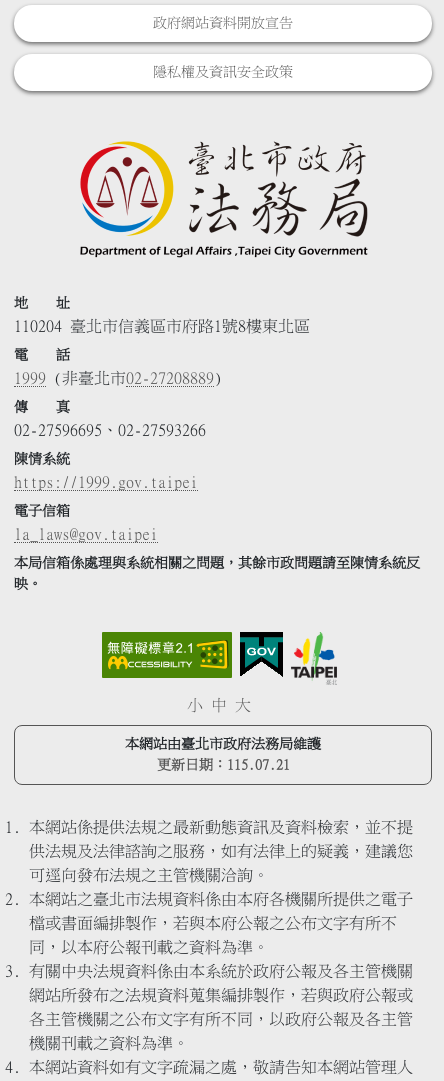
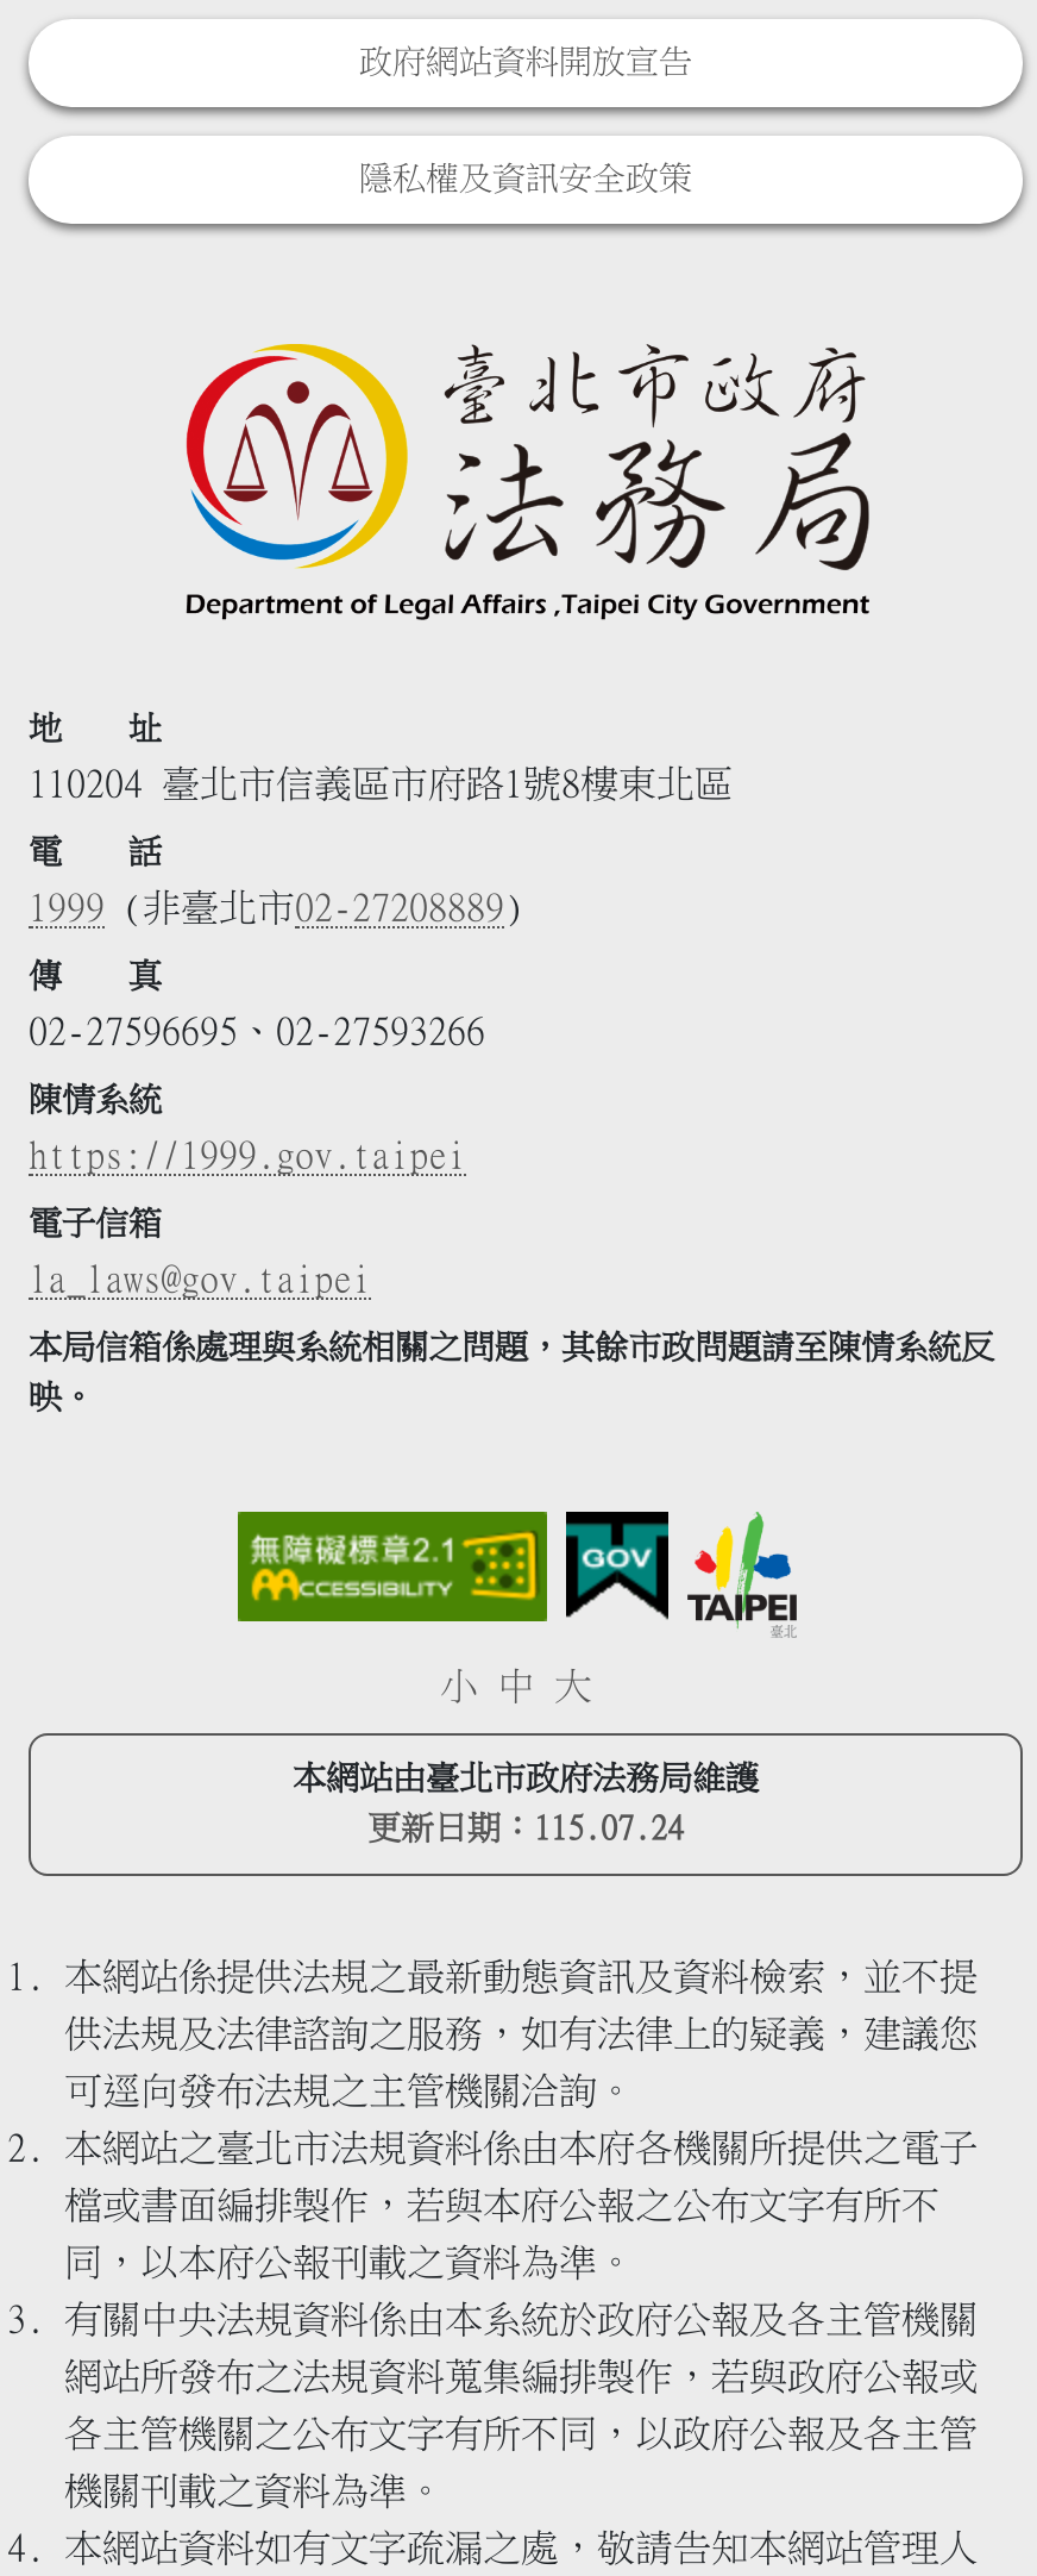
[156,757,289,771] 更新日期：115.07.21 -> [367,1811,684,1844] 更新日期：115.07.24

